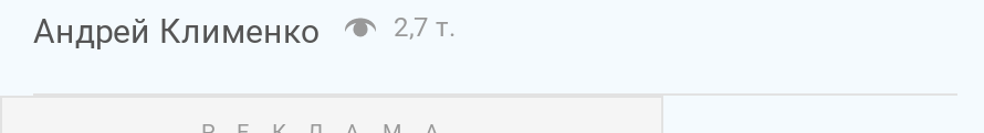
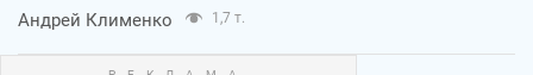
[394,11,456,42] 2,7 т. -> [212,9,245,26] 1,7 т.

